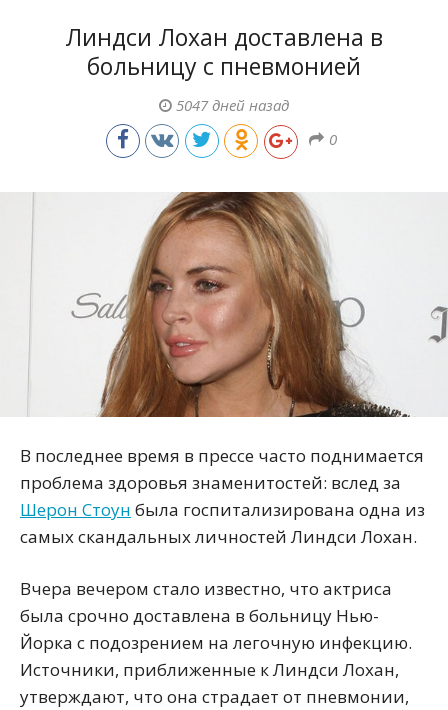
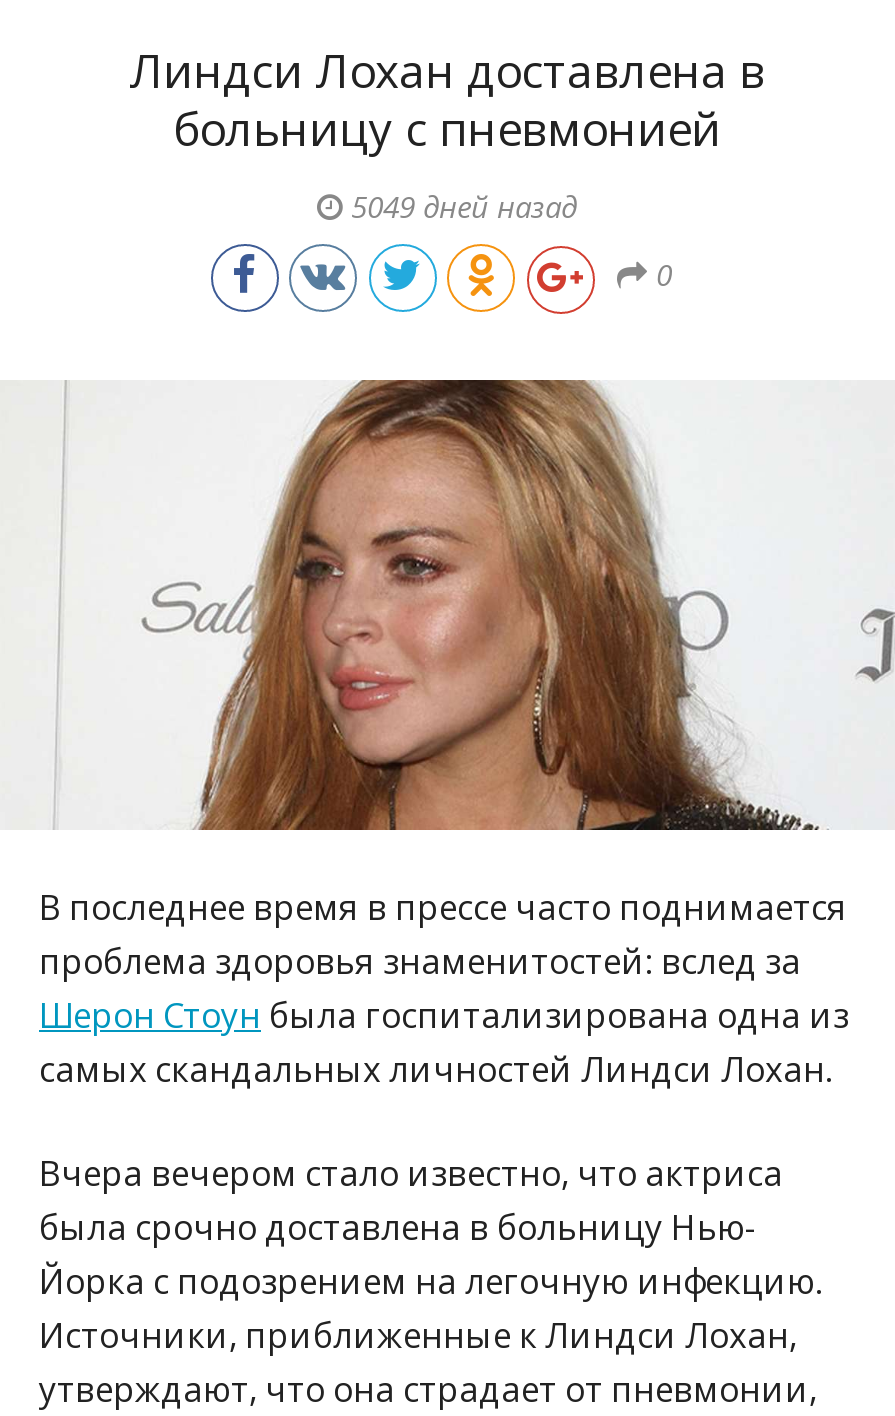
[176,95,289,115] 5047 дней назад -> [351,186,577,226] 5049 дней назад

